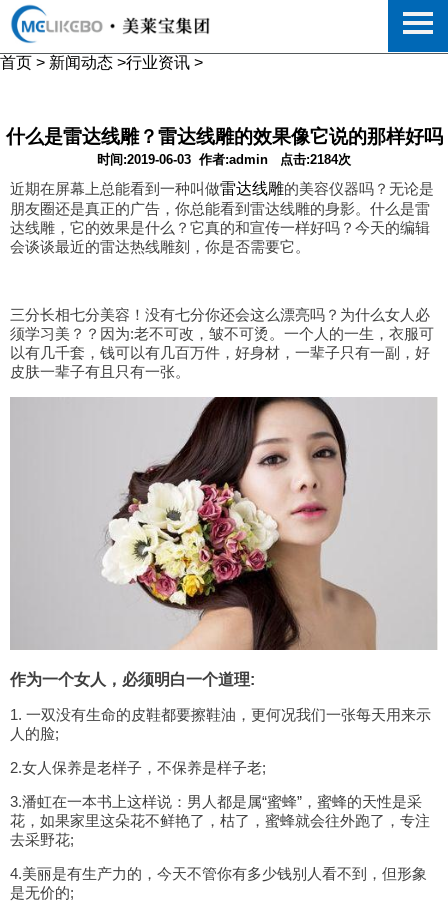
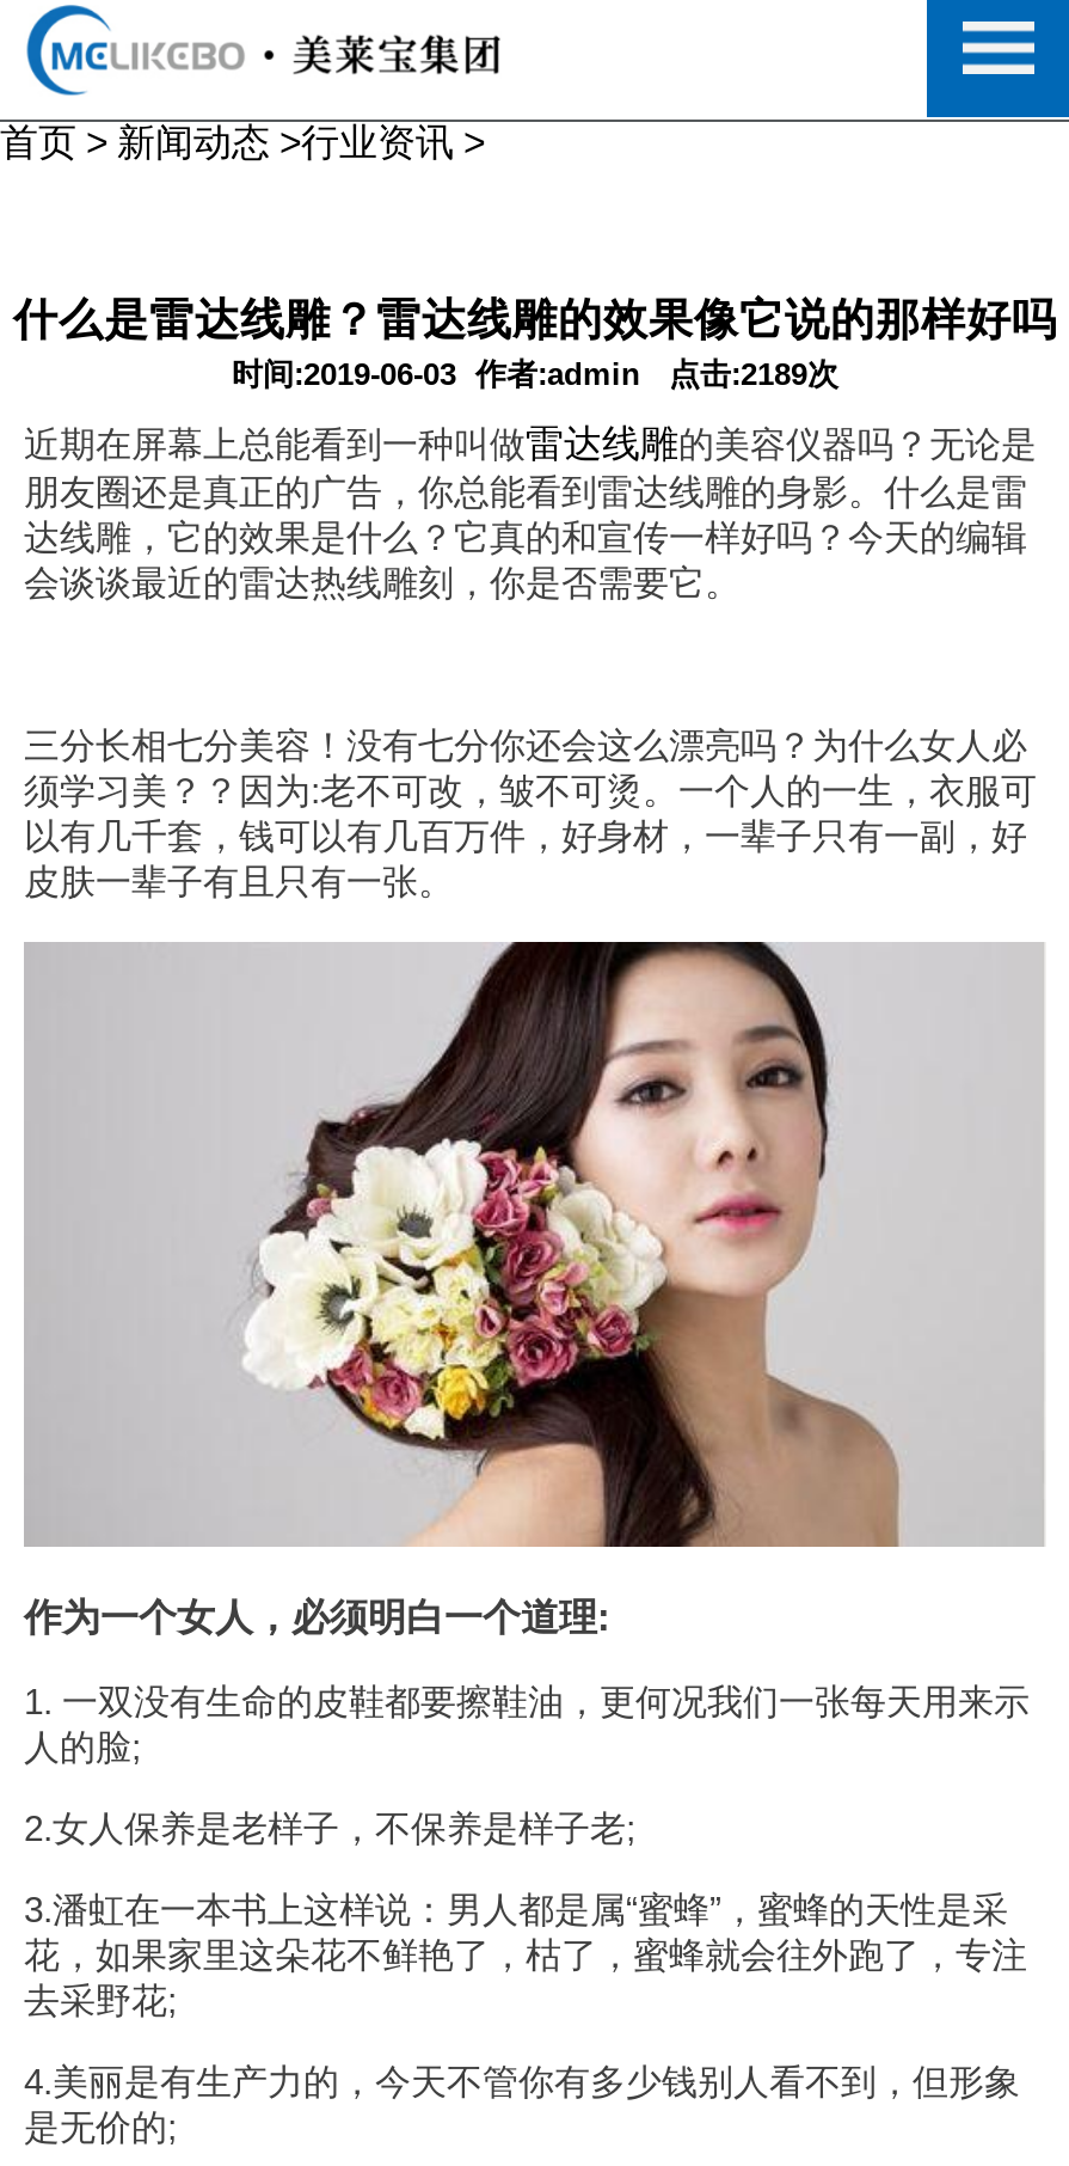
[97,152,351,167] 时间:2019-06-03 作者:admin 点击:2184次 -> [232,356,838,392] 时间:2019-06-03 作者:admin 点击:2189次

